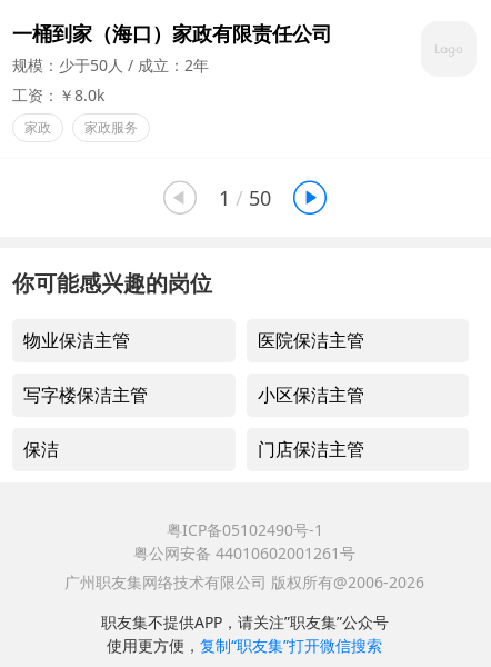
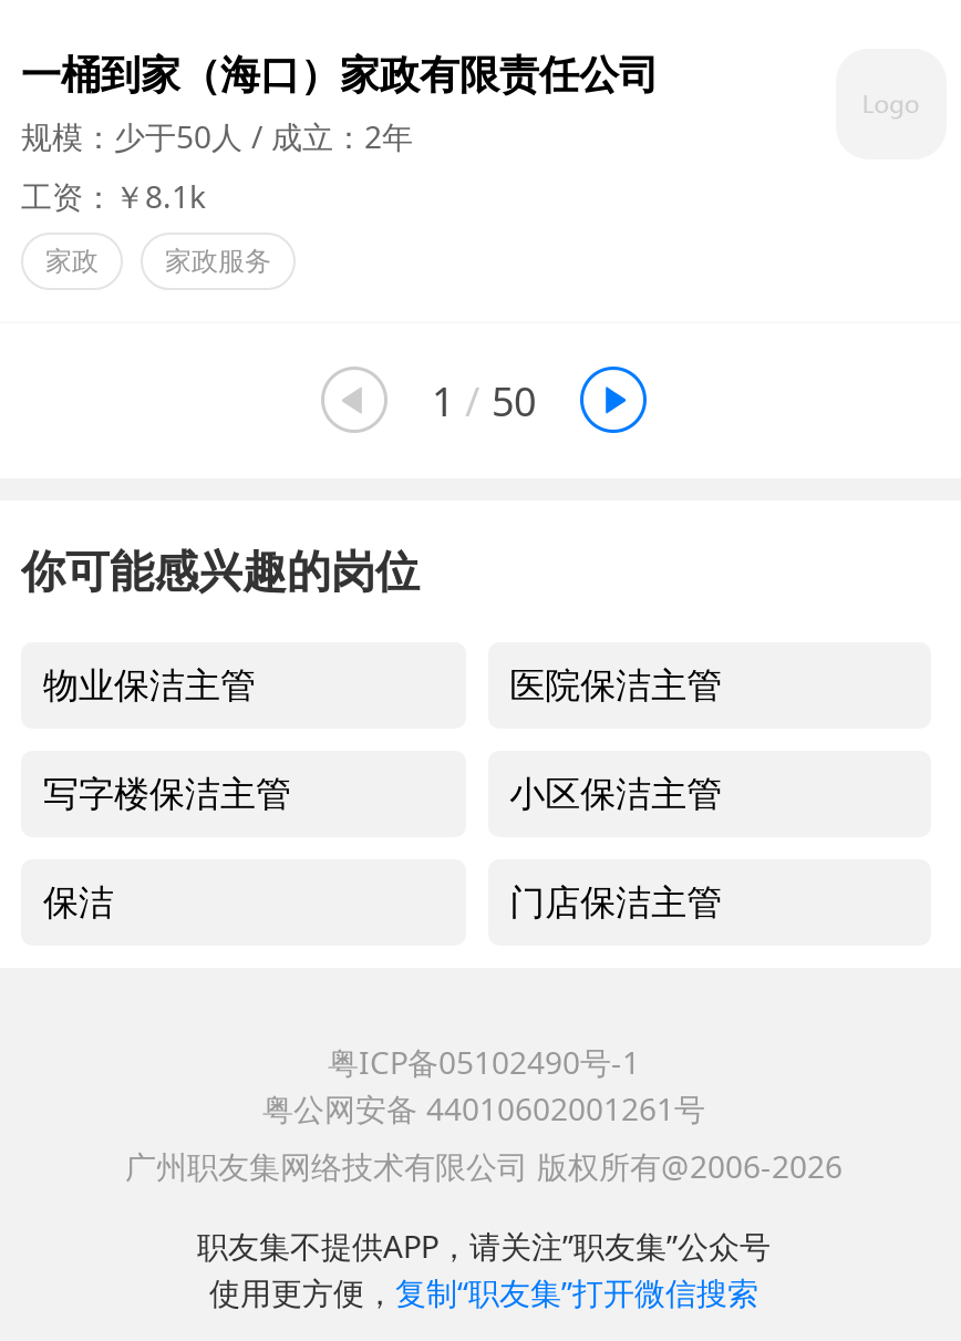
[12,84,104,106] 工资：￥8.0k -> [21,175,205,217] 工资：￥8.1k

